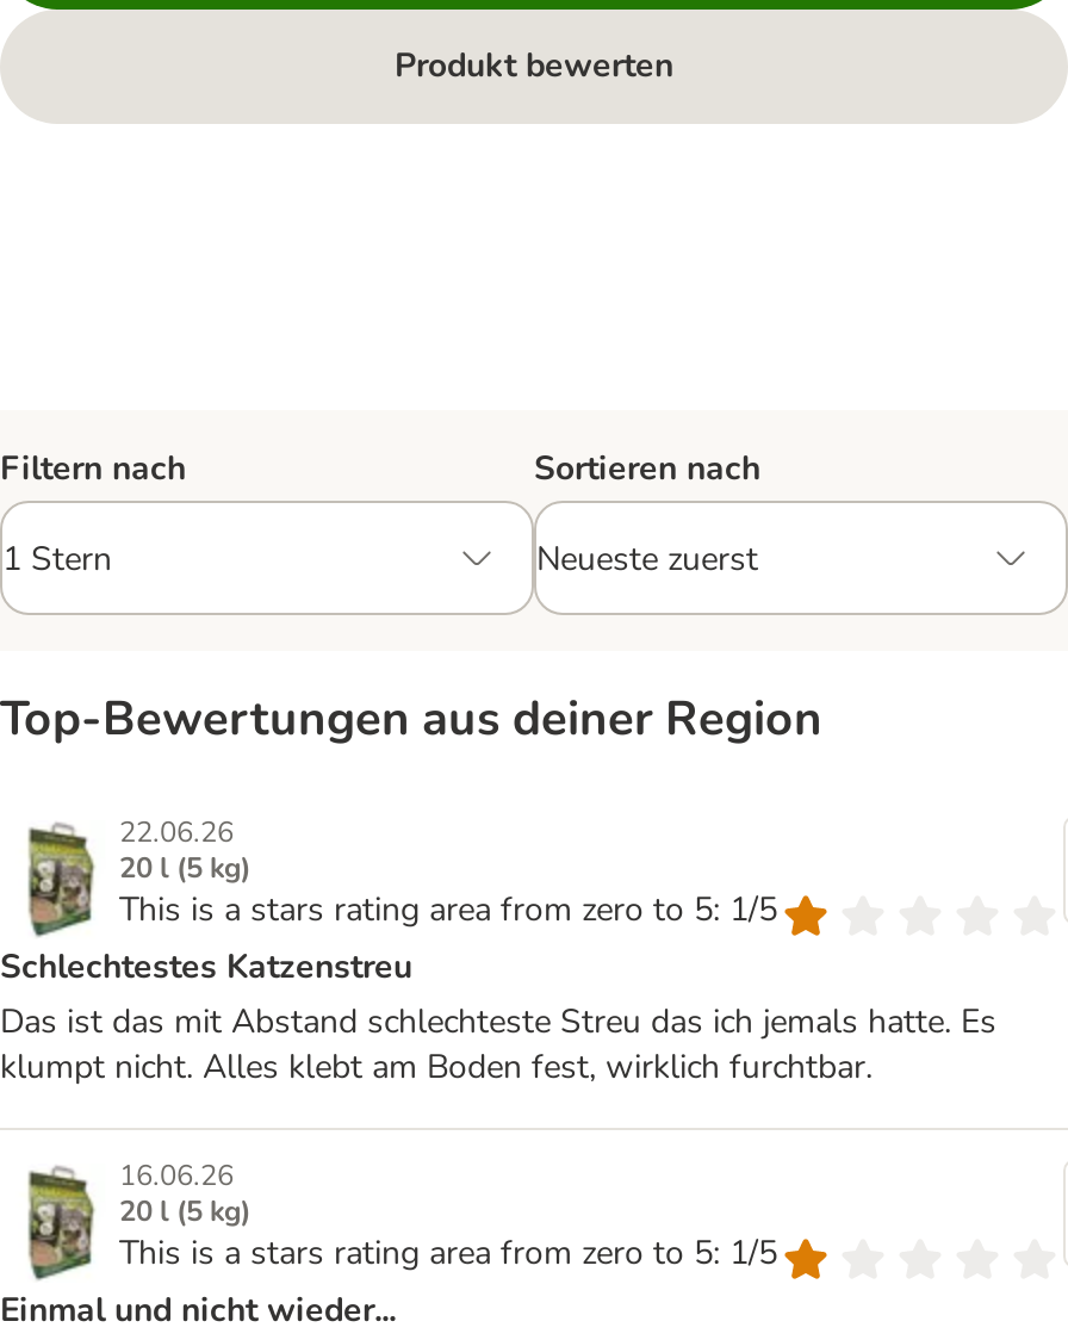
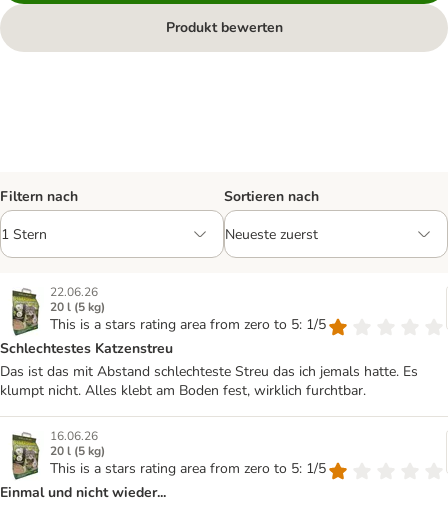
[0,686,822,750] Top‑Bewertungen aus deiner Region -> none

